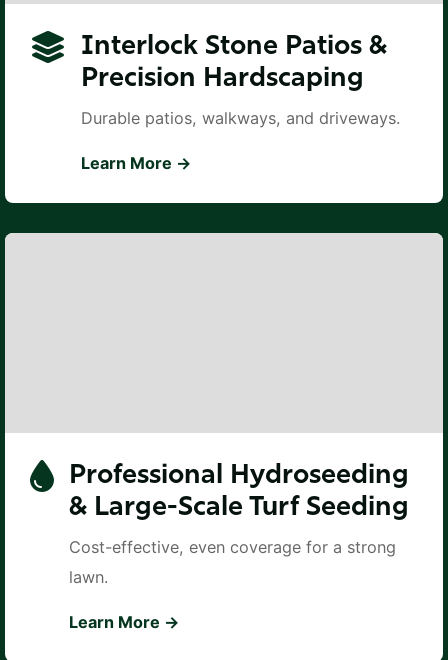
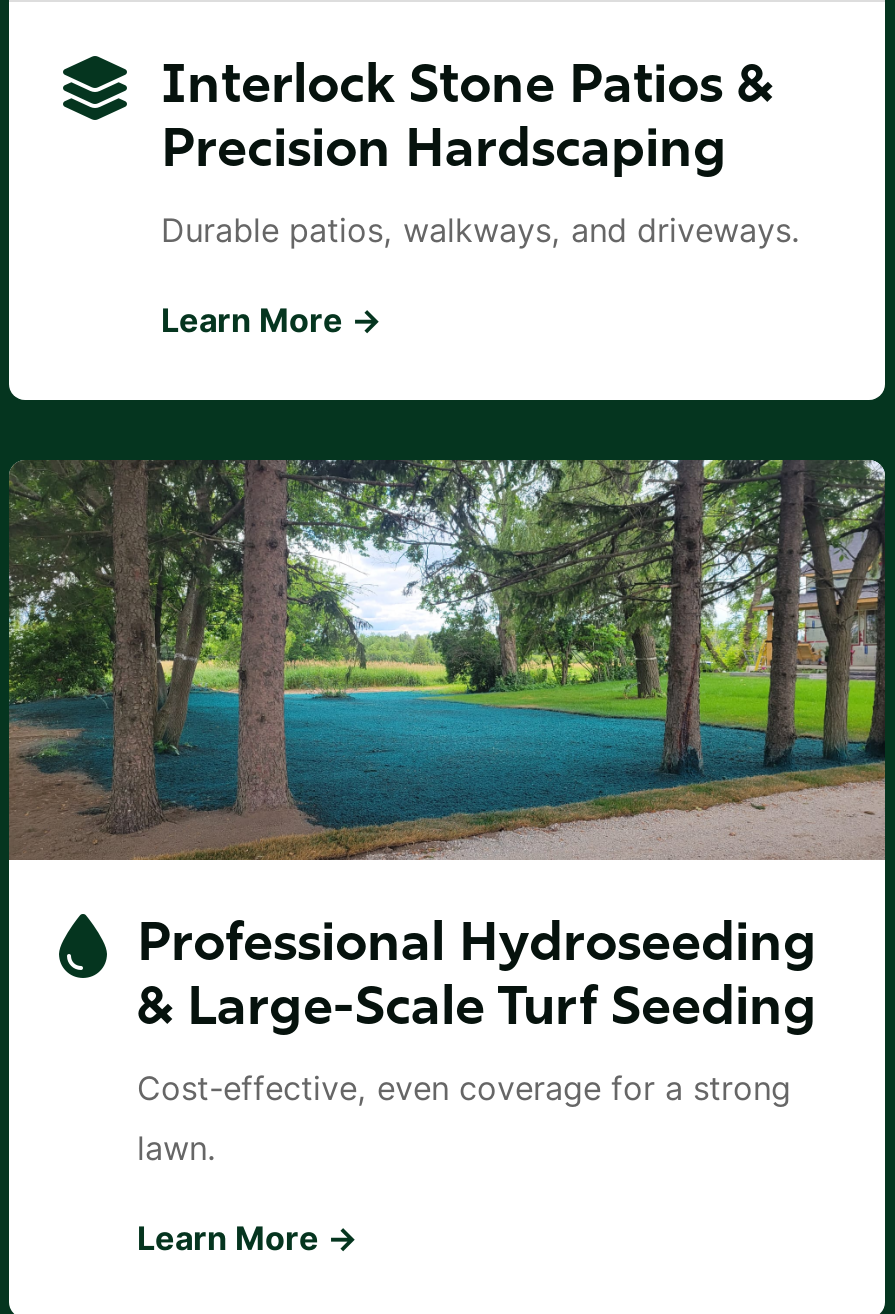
none -> [9,458,885,862] [image]

